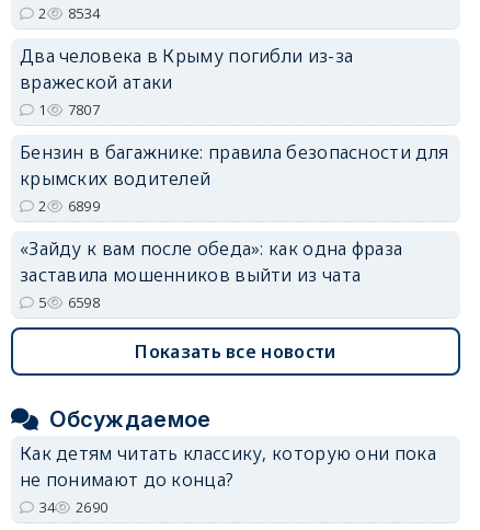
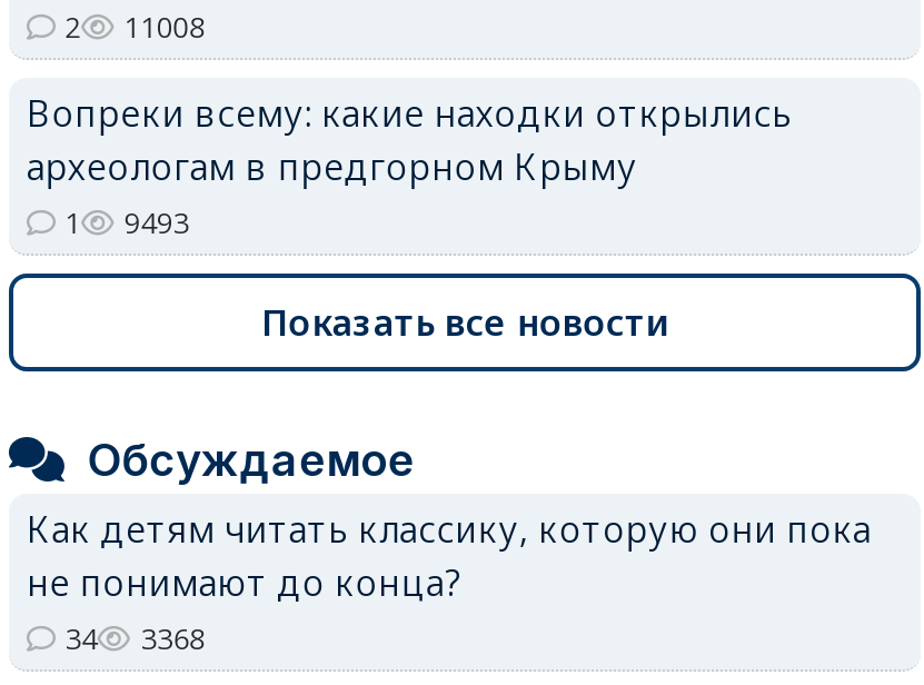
[39,3,100,23] 2 8534 -> [65,7,205,47] 2 11008
[20,44,353,94] Два человека в Крыму погибли из-за | вражеской атаки -> [27,89,793,191] Вопреки всему: какие находки открылись | археологам в предгорном Крыму
[20,100,448,312] 7807 | Бензин в багажнике: правила безопасности для | крымских водителей | 2 | 6899 | «Зайду к вам после обеда»: как одна фраза | заставила мошенников выйти из чата | 5 | 6598 -> [124,202,189,242] 9493
[39,497,108,517] 34 2690 -> [65,618,205,658] 34 3368

